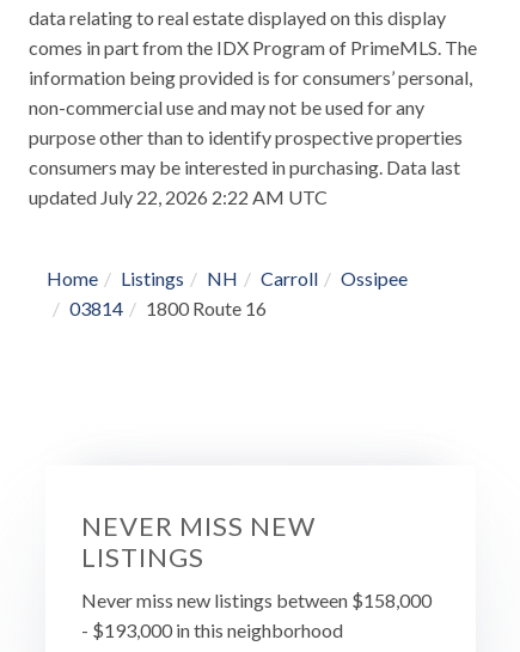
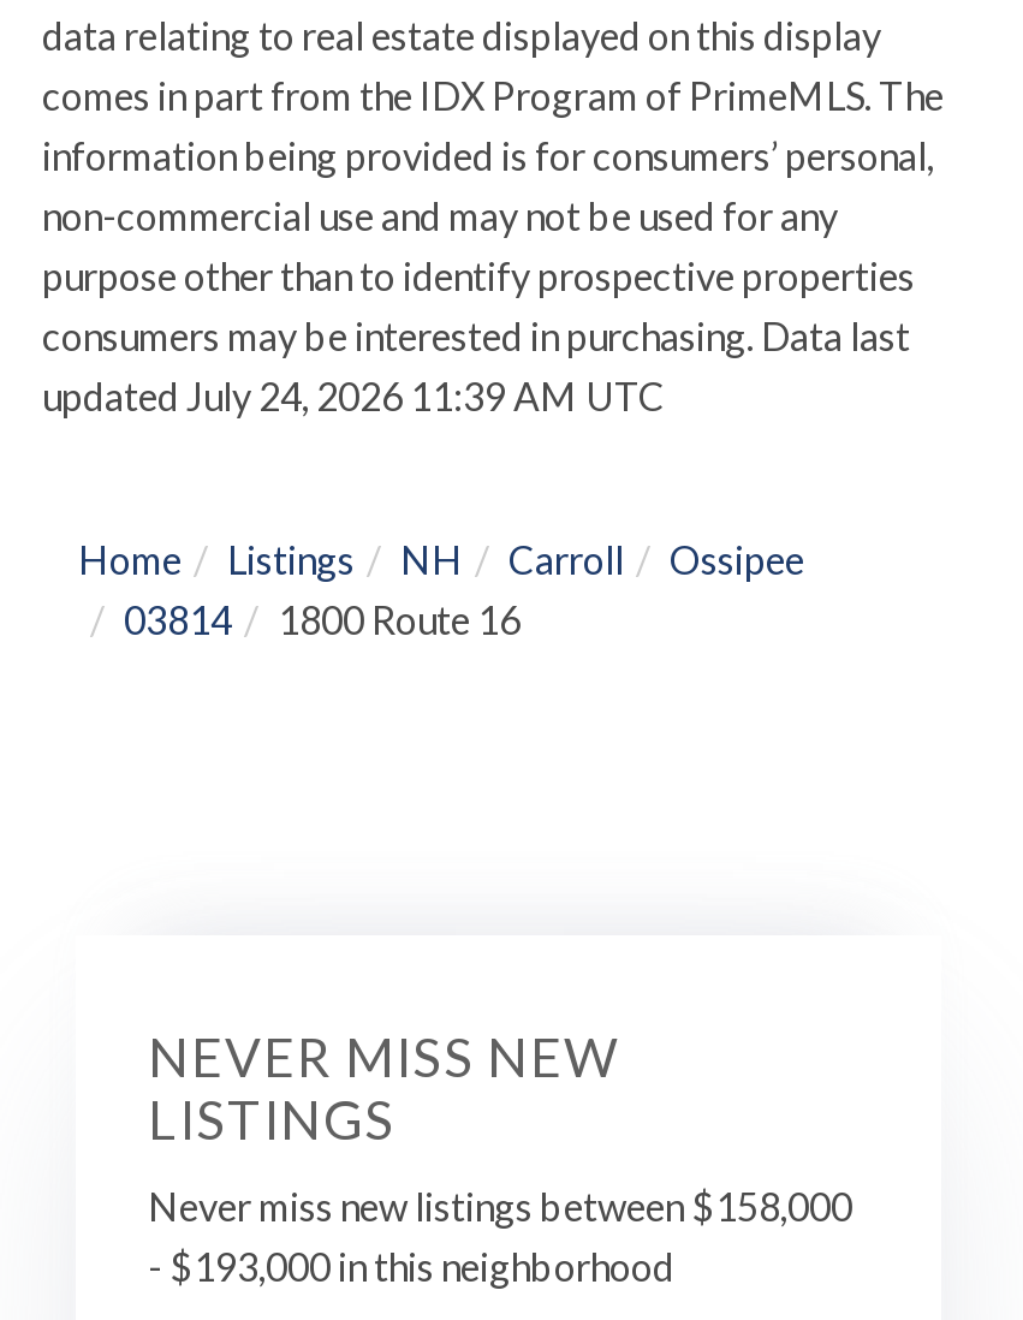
[29,185,328,208] updated July 22, 2026 2:22 AM UTC -> [42,372,665,417] updated July 24, 2026 11:39 AM UTC

